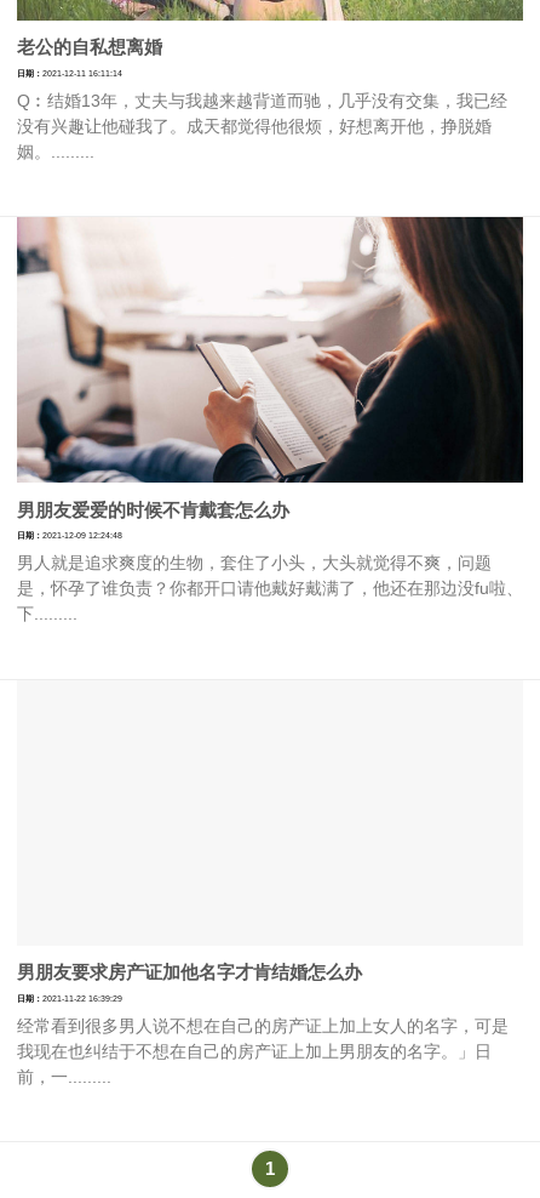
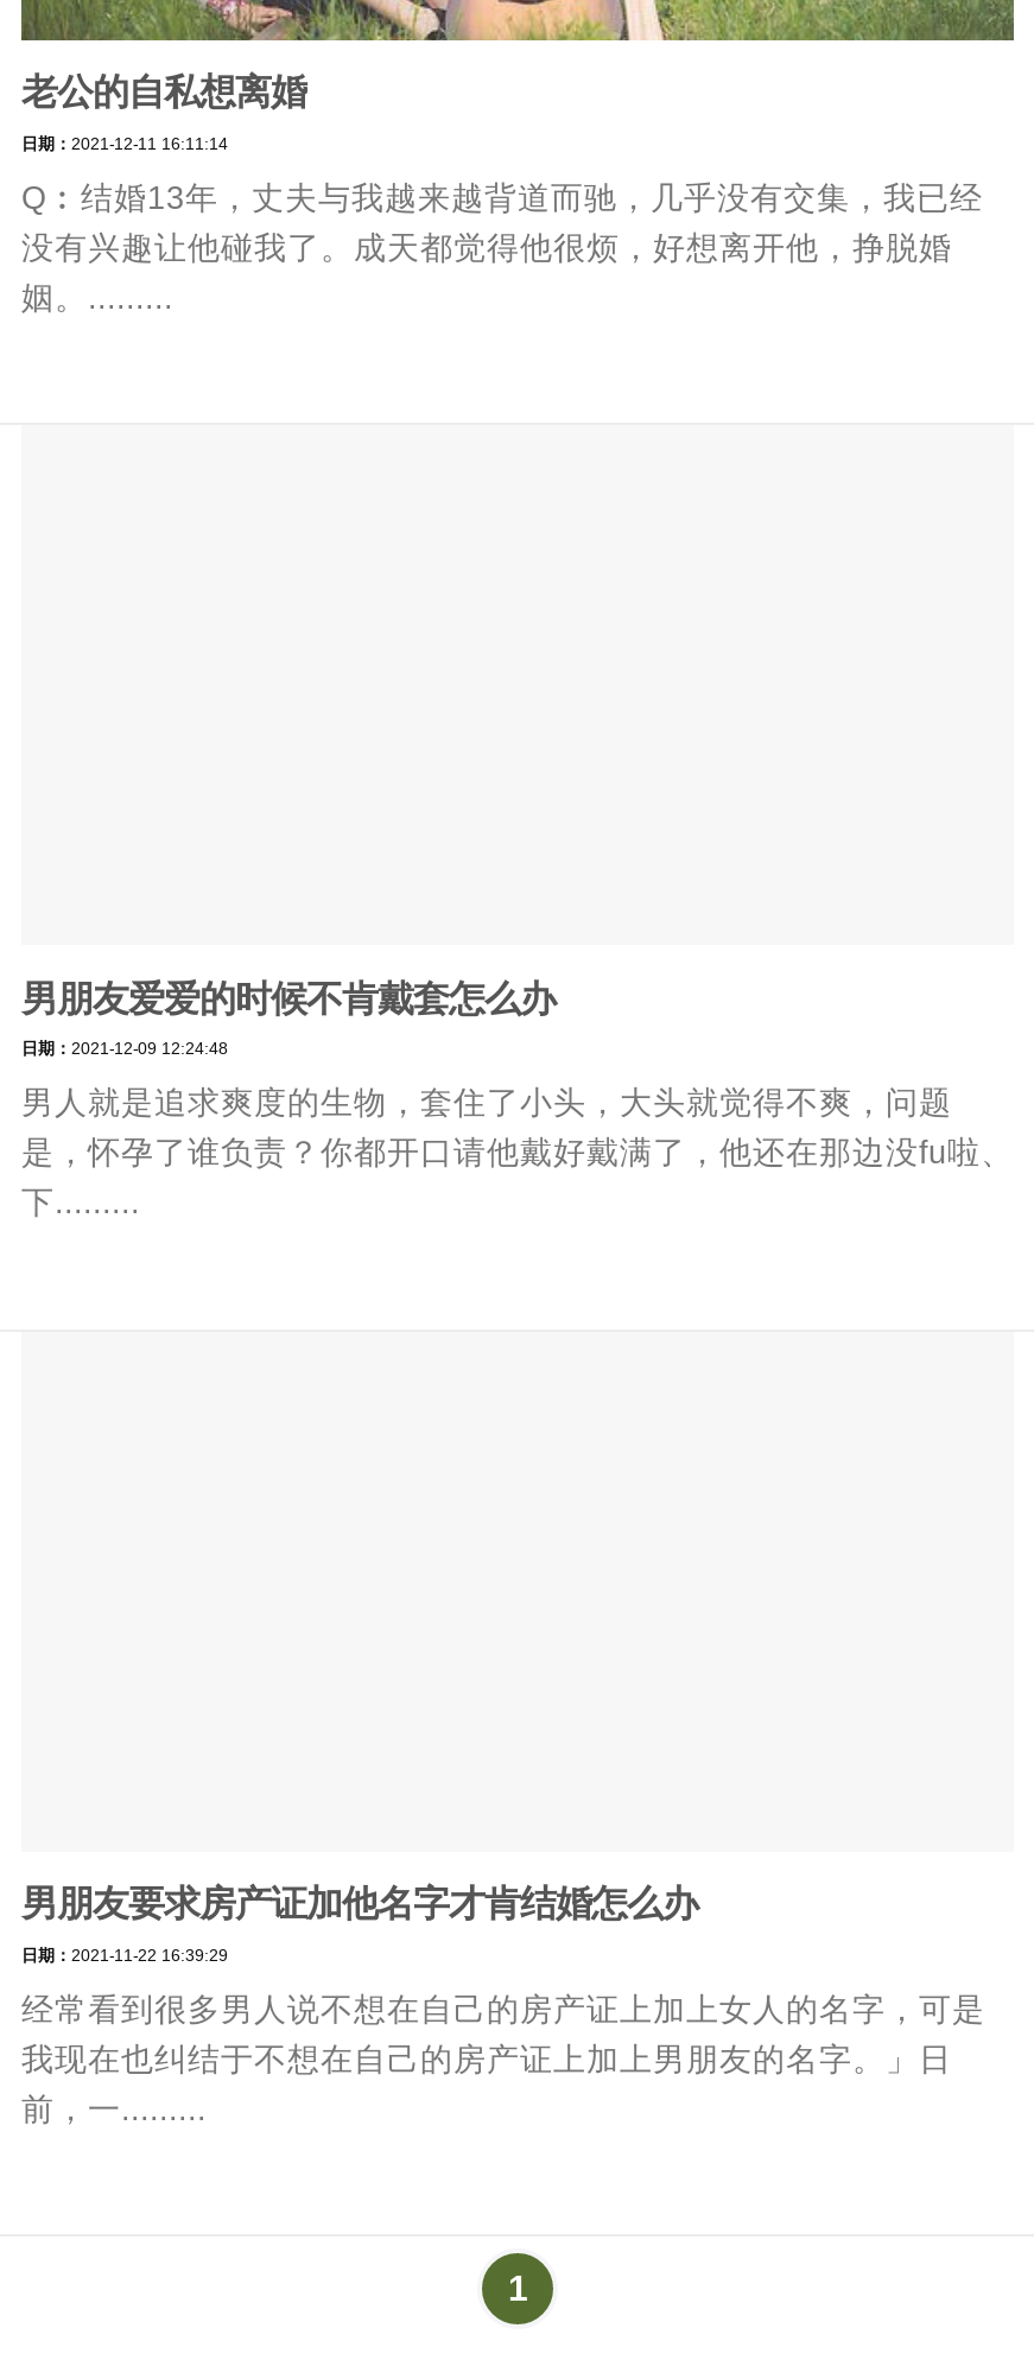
[16,216,524,484] [image] -> none

